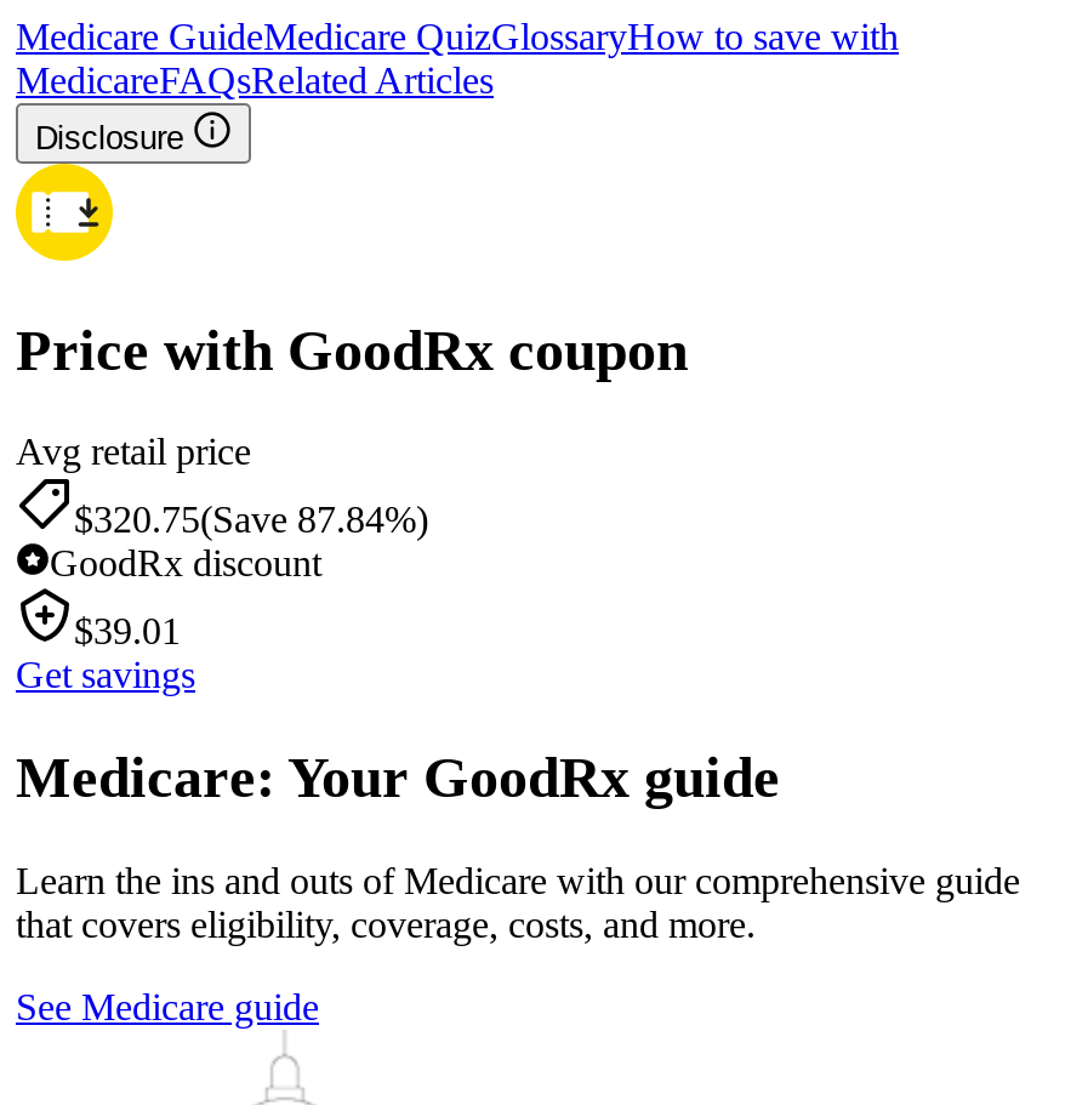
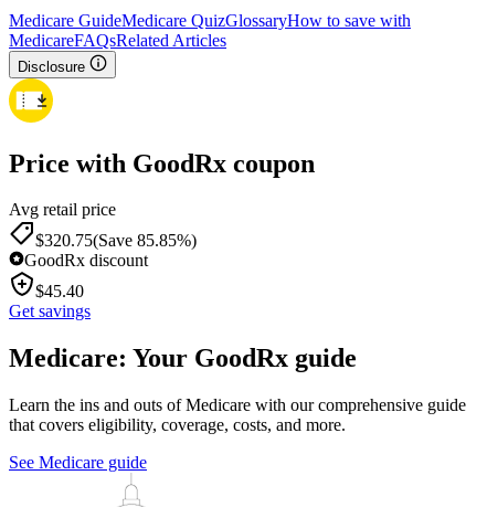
[74,499,428,541] $320.75(Save 87.84%) -> [35,231,197,250] $320.75(Save 85.85%)
[74,611,181,652] $39.01 -> [35,282,84,301] $45.40

